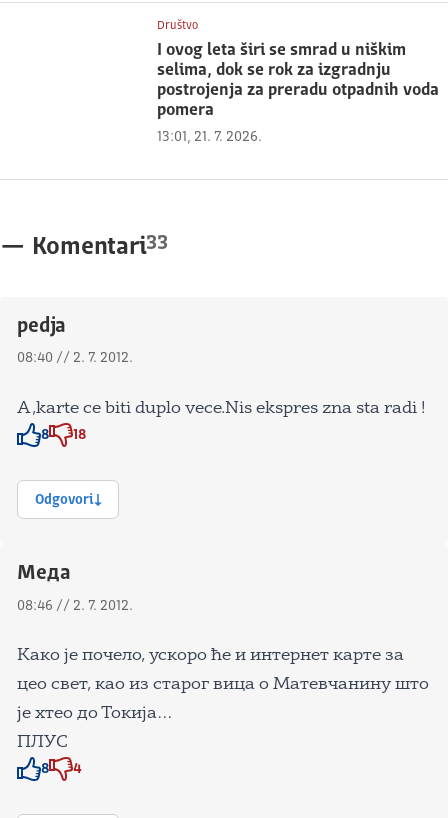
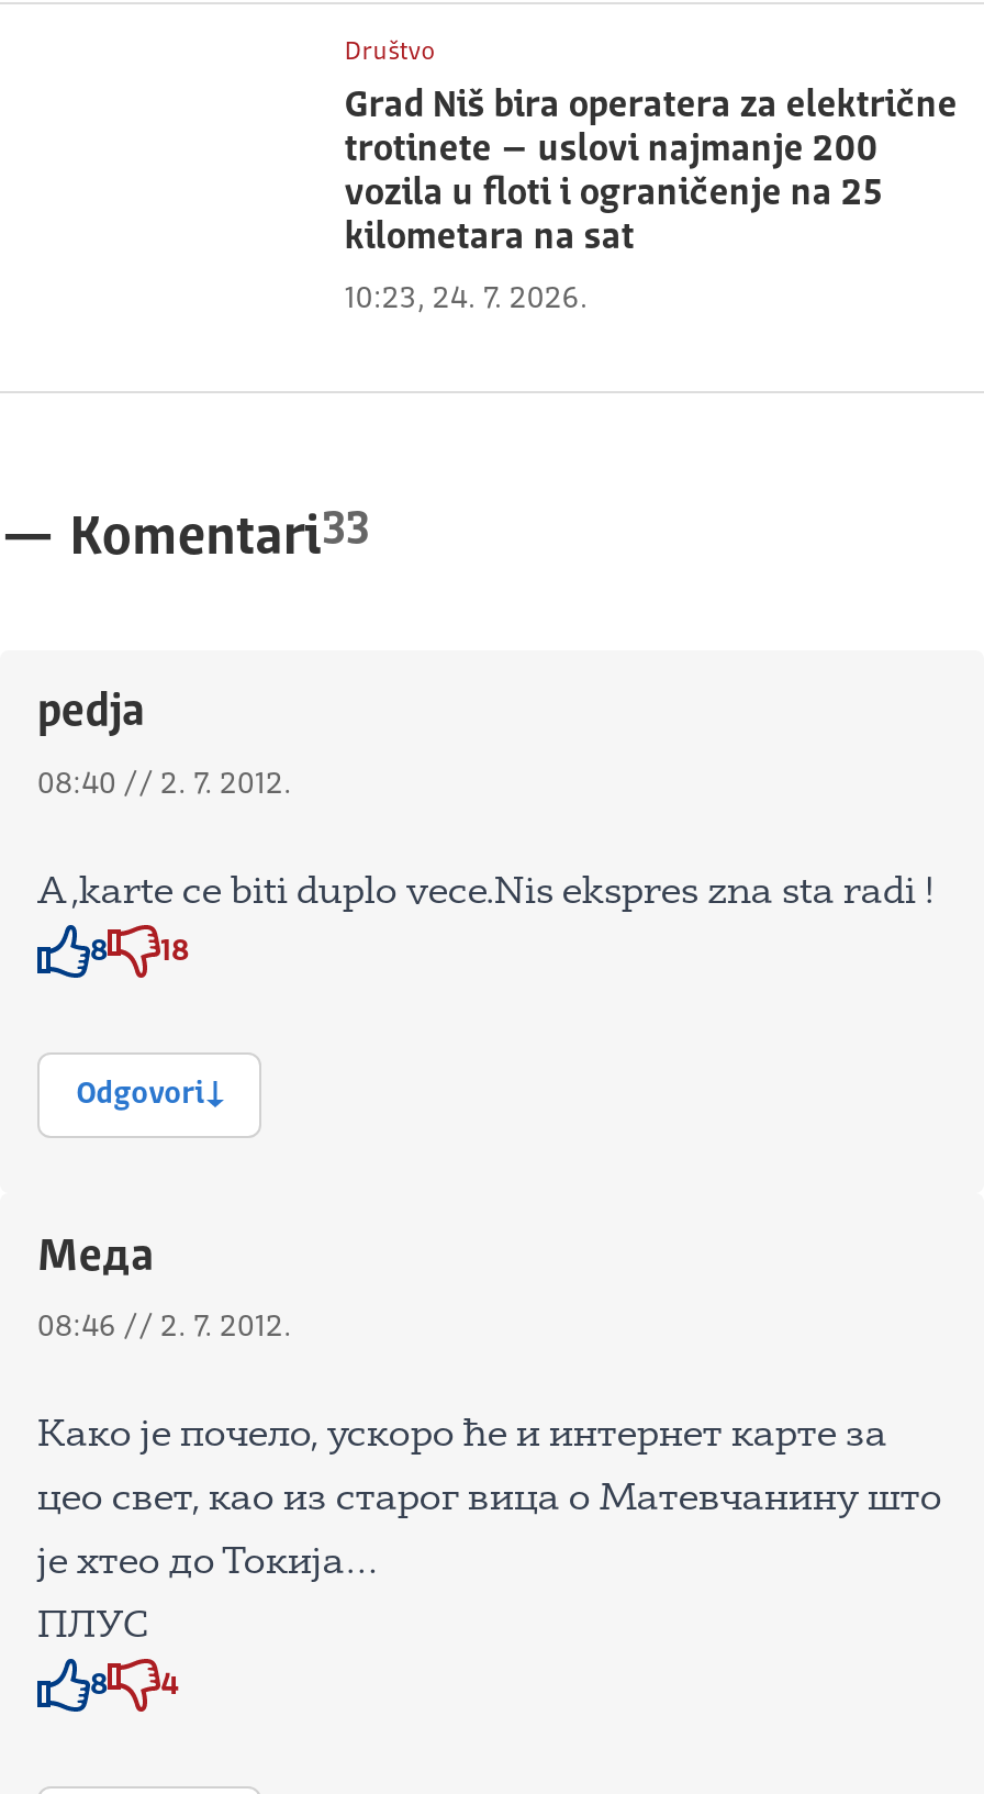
[157,42,439,119] I ovog leta širi se smrad u niškim | selima, dok se rok za izgradnju | postrojenja za preradu otpadnih voda | pomera -> [344,89,957,258] Grad Niš bira operatera za električne | trotinete – uslovi najmanje 200 | vozila u floti i ograničenje na 25 | kilometara na sat
[157,130,262,144] 13:01, 21. 7. 2026. -> [344,283,588,314] 10:23, 24. 7. 2026.

